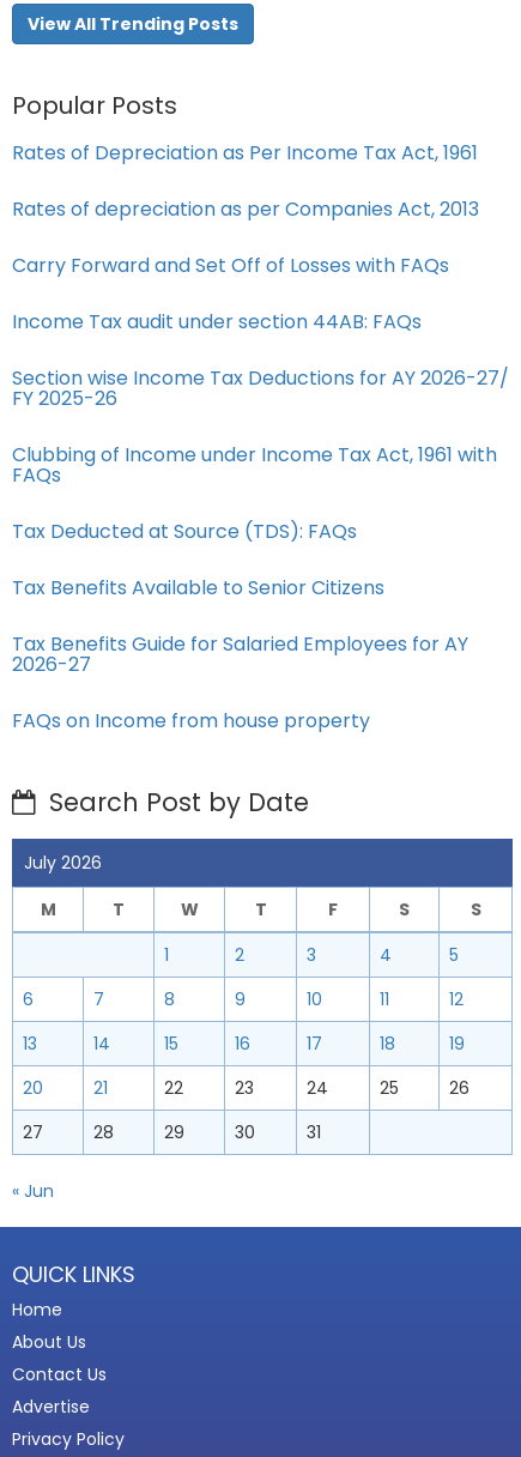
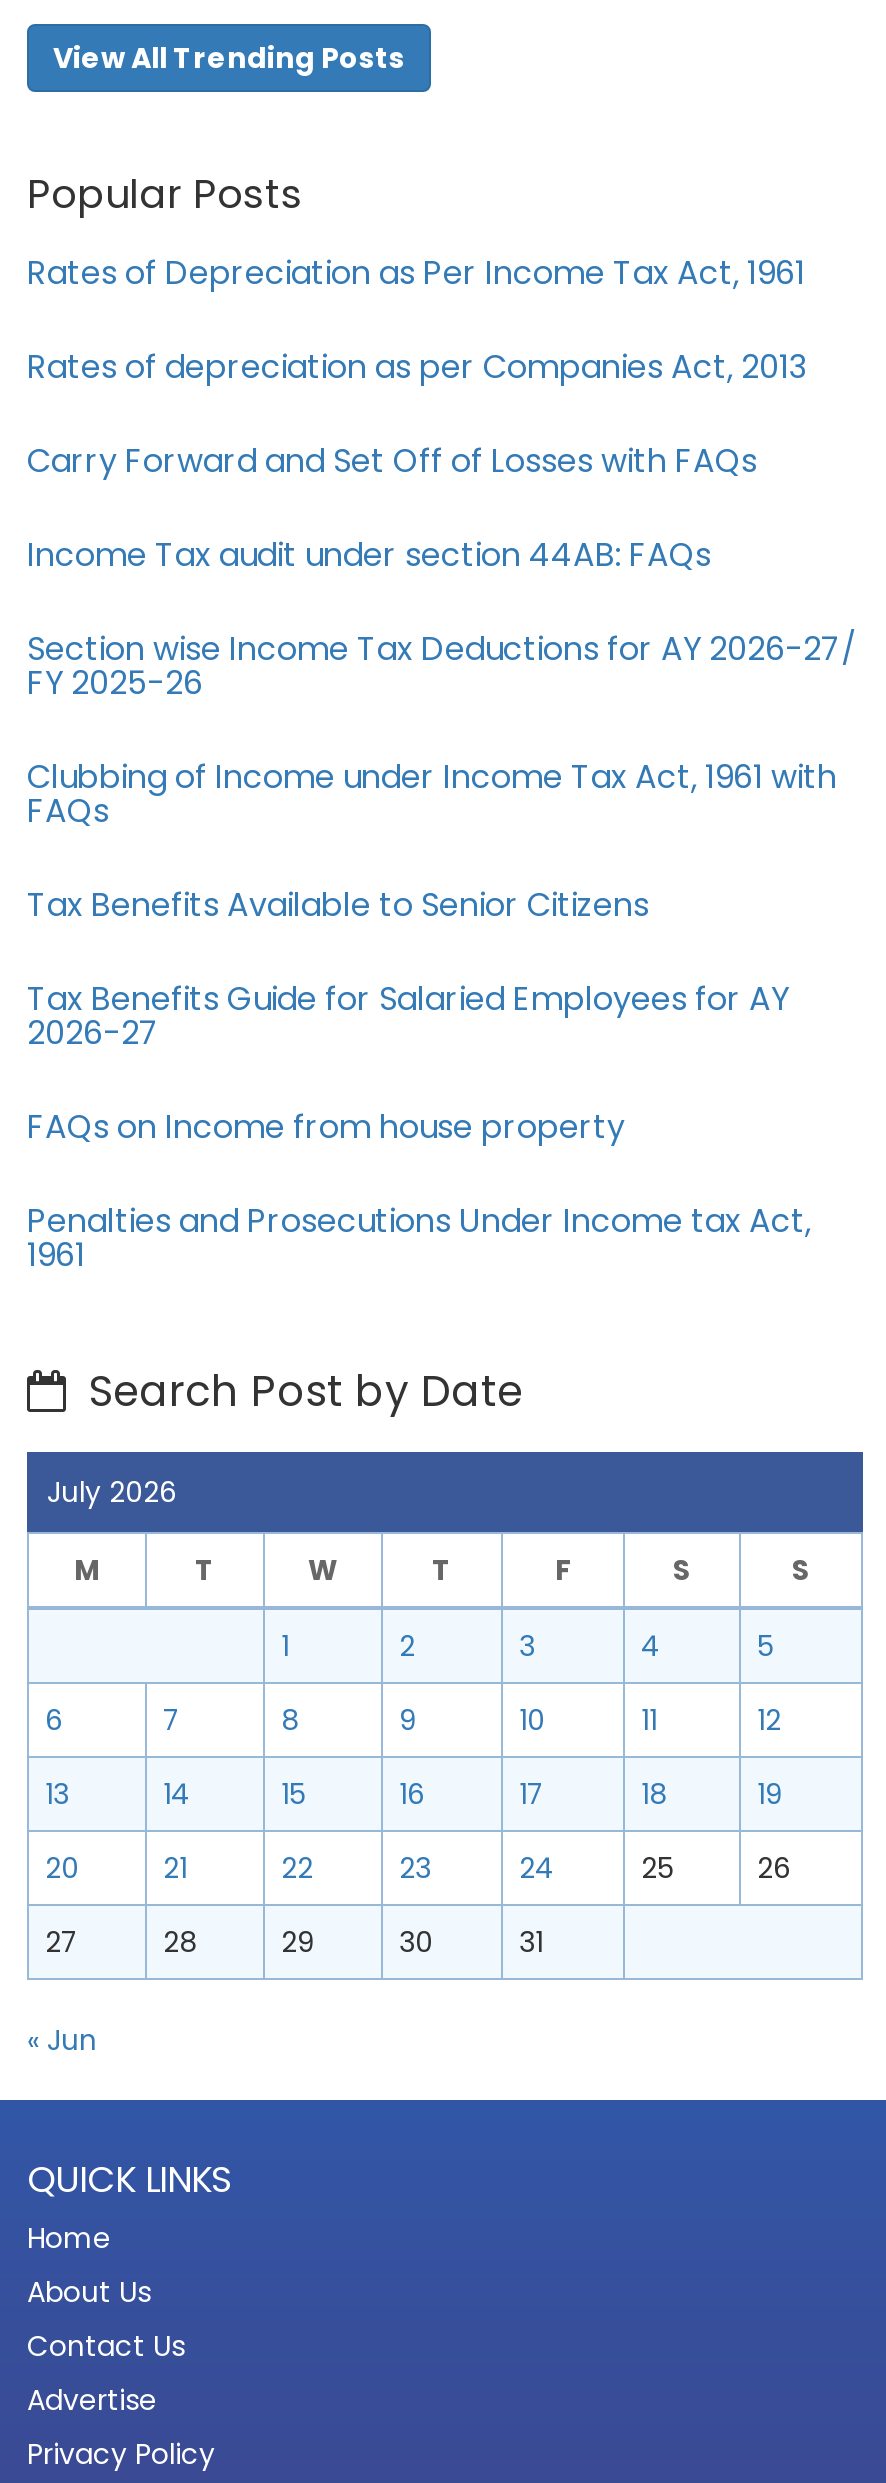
[12,518,357,545] Tax Deducted at Source (TDS): FAQs -> none
moved [12,574,468,734] -> [27,882,789,1150]: Tax Benefits Available to Senior Citizens | Tax Benefits Guide for Salaried Employees for AY | 2026-27 | FAQs on Income from house property
none -> [27,1198,811,1278] Penalties and Prosecutions Under Income tax Act, | 1961

